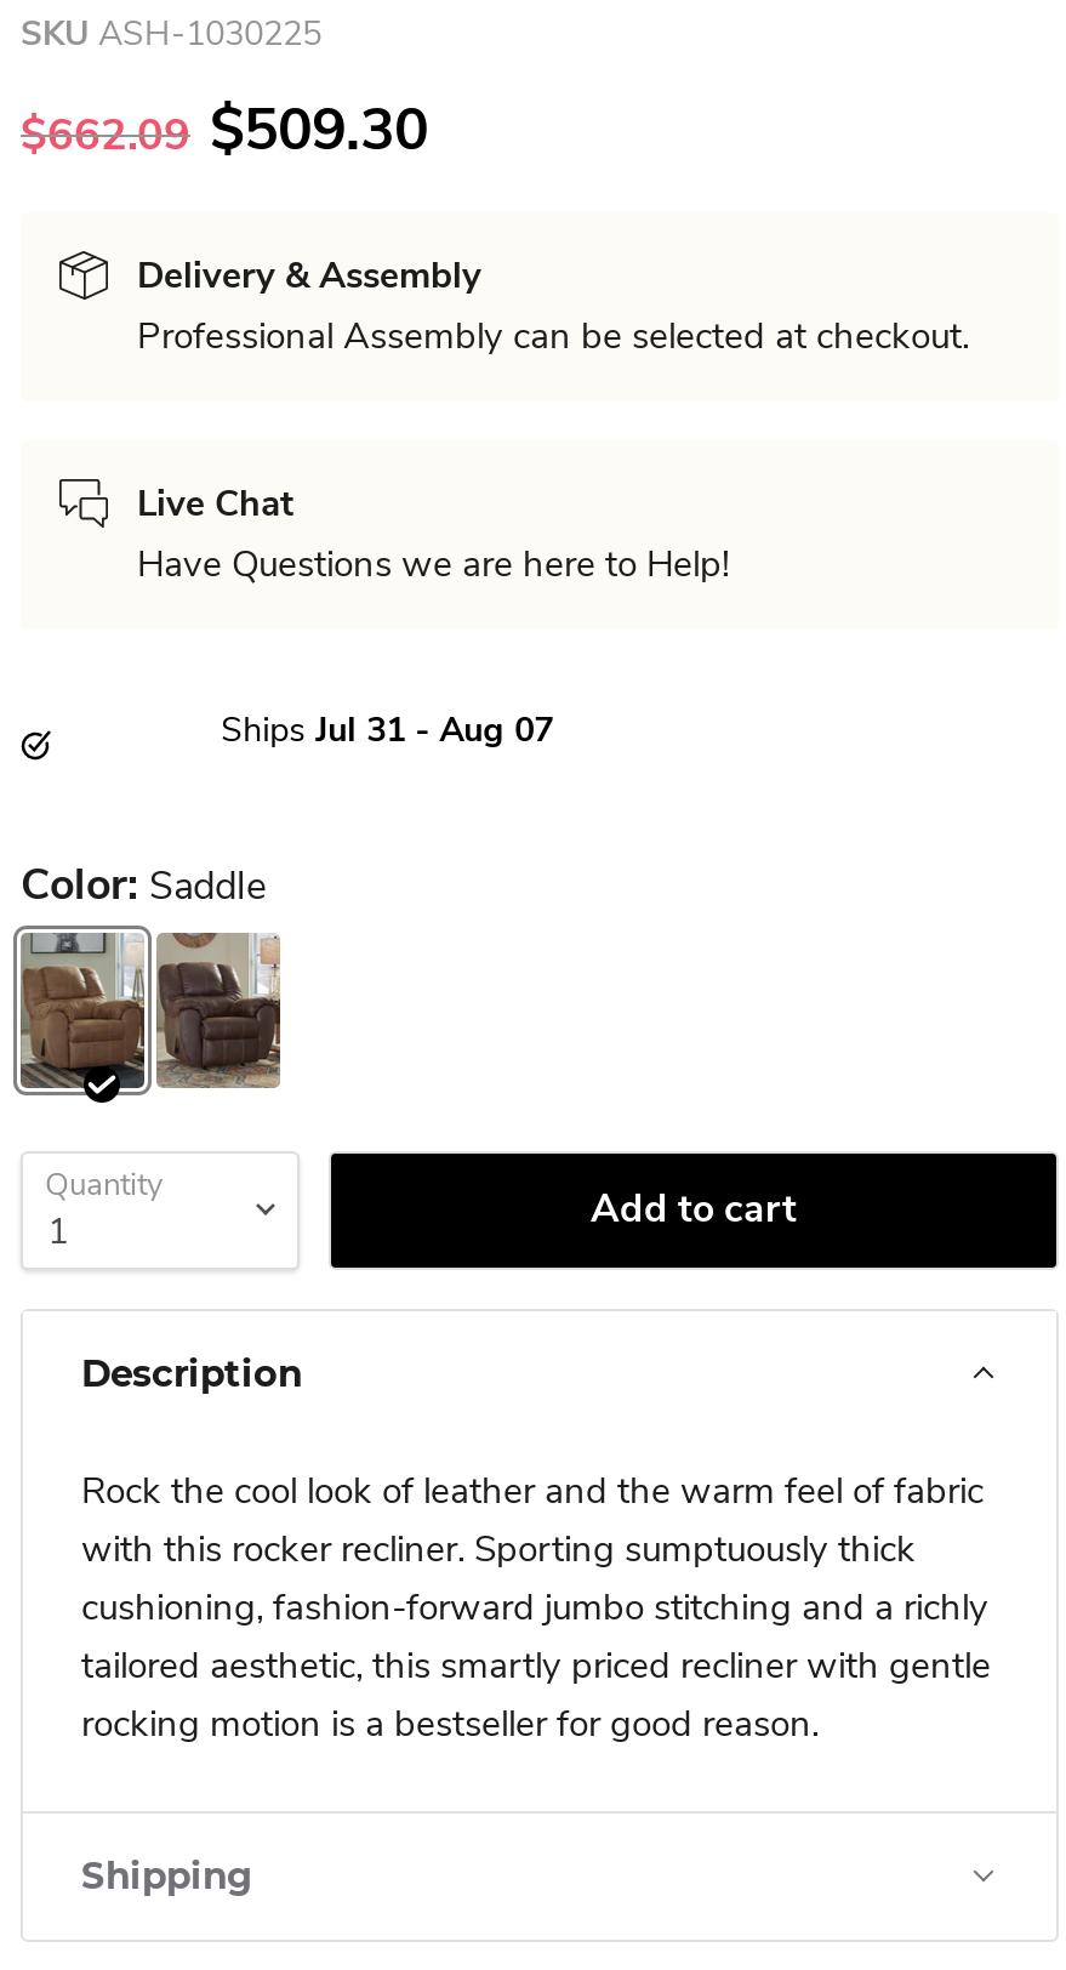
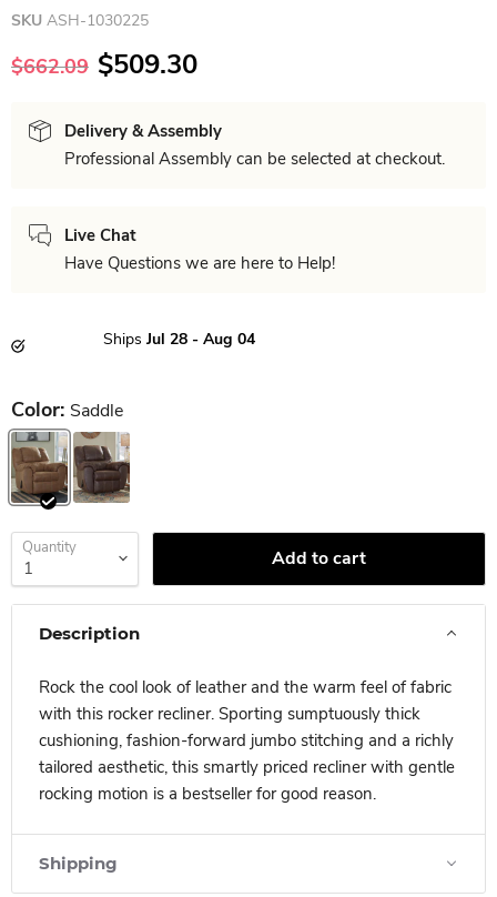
[221,706,553,752] Ships Jul 31 - Aug 07 -> [103,328,255,349] Ships Jul 28 - Aug 04

